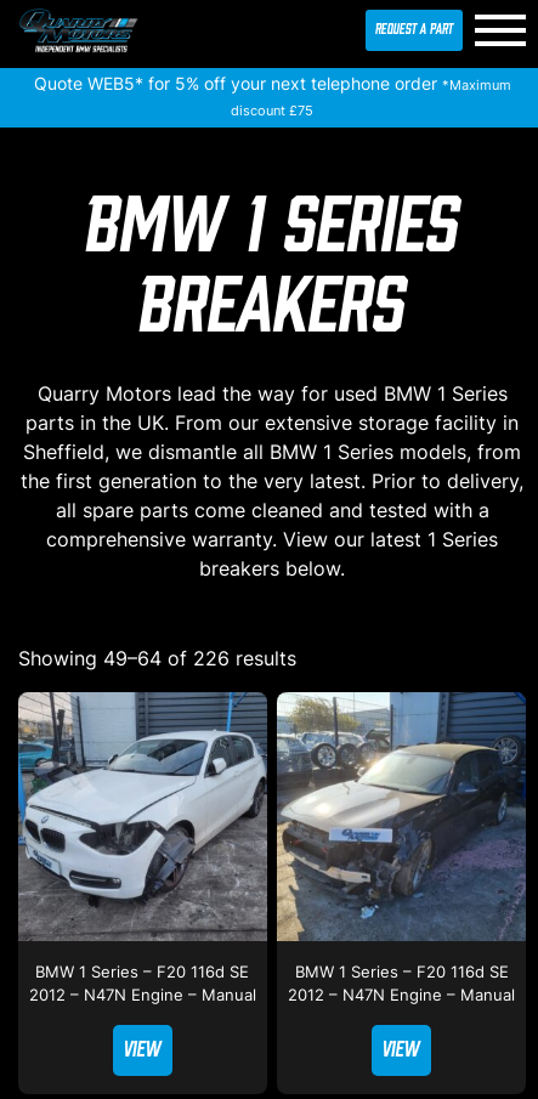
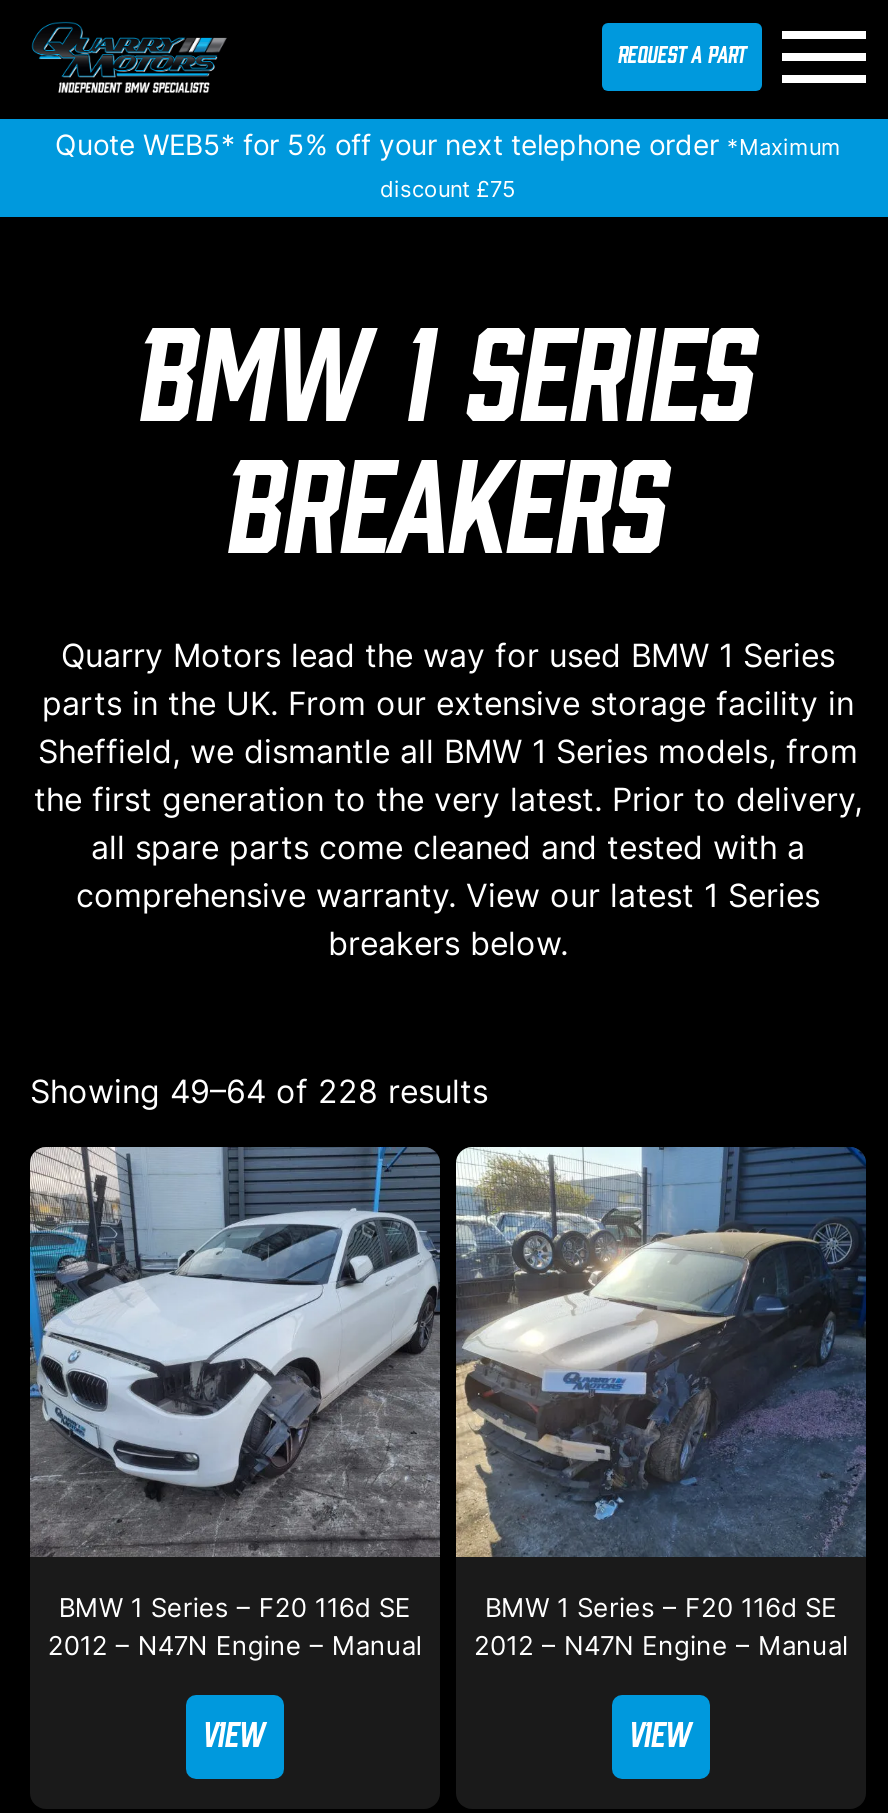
[18,646,296,670] Showing 49–64 of 226 results -> [30,1071,488,1111] Showing 49–64 of 228 results

